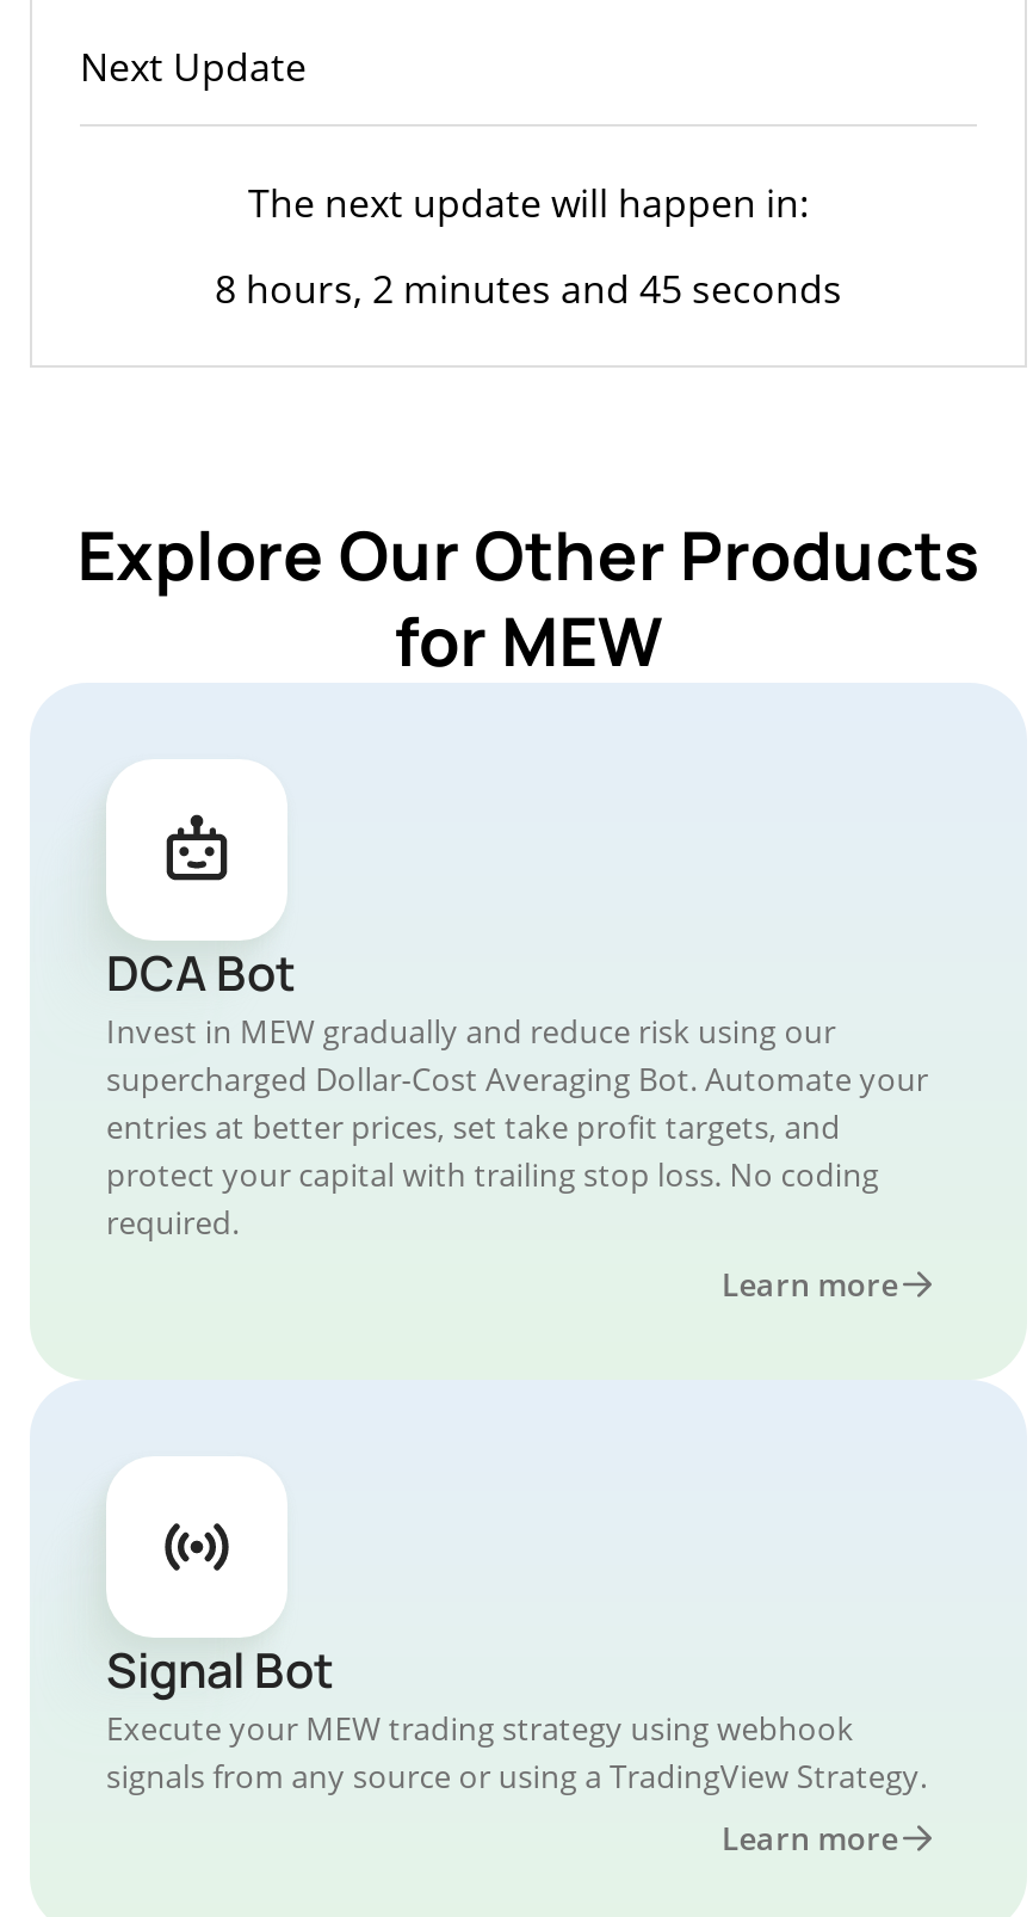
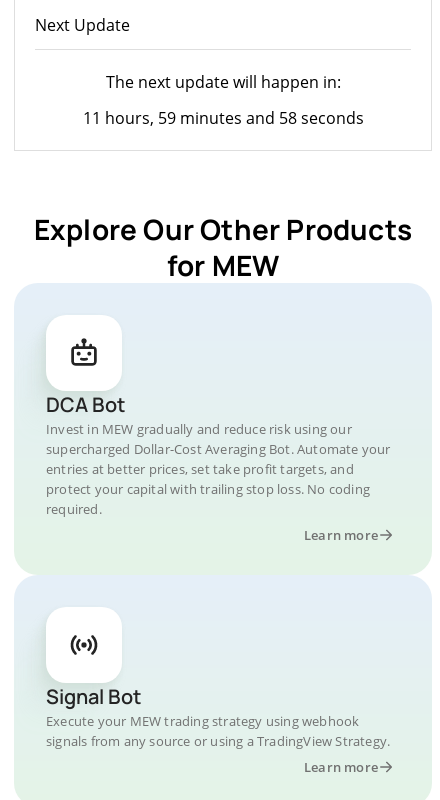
[215,262,842,315] 8 hours, 2 minutes and 45 seconds -> [82,107,363,129] 11 hours, 59 minutes and 58 seconds

